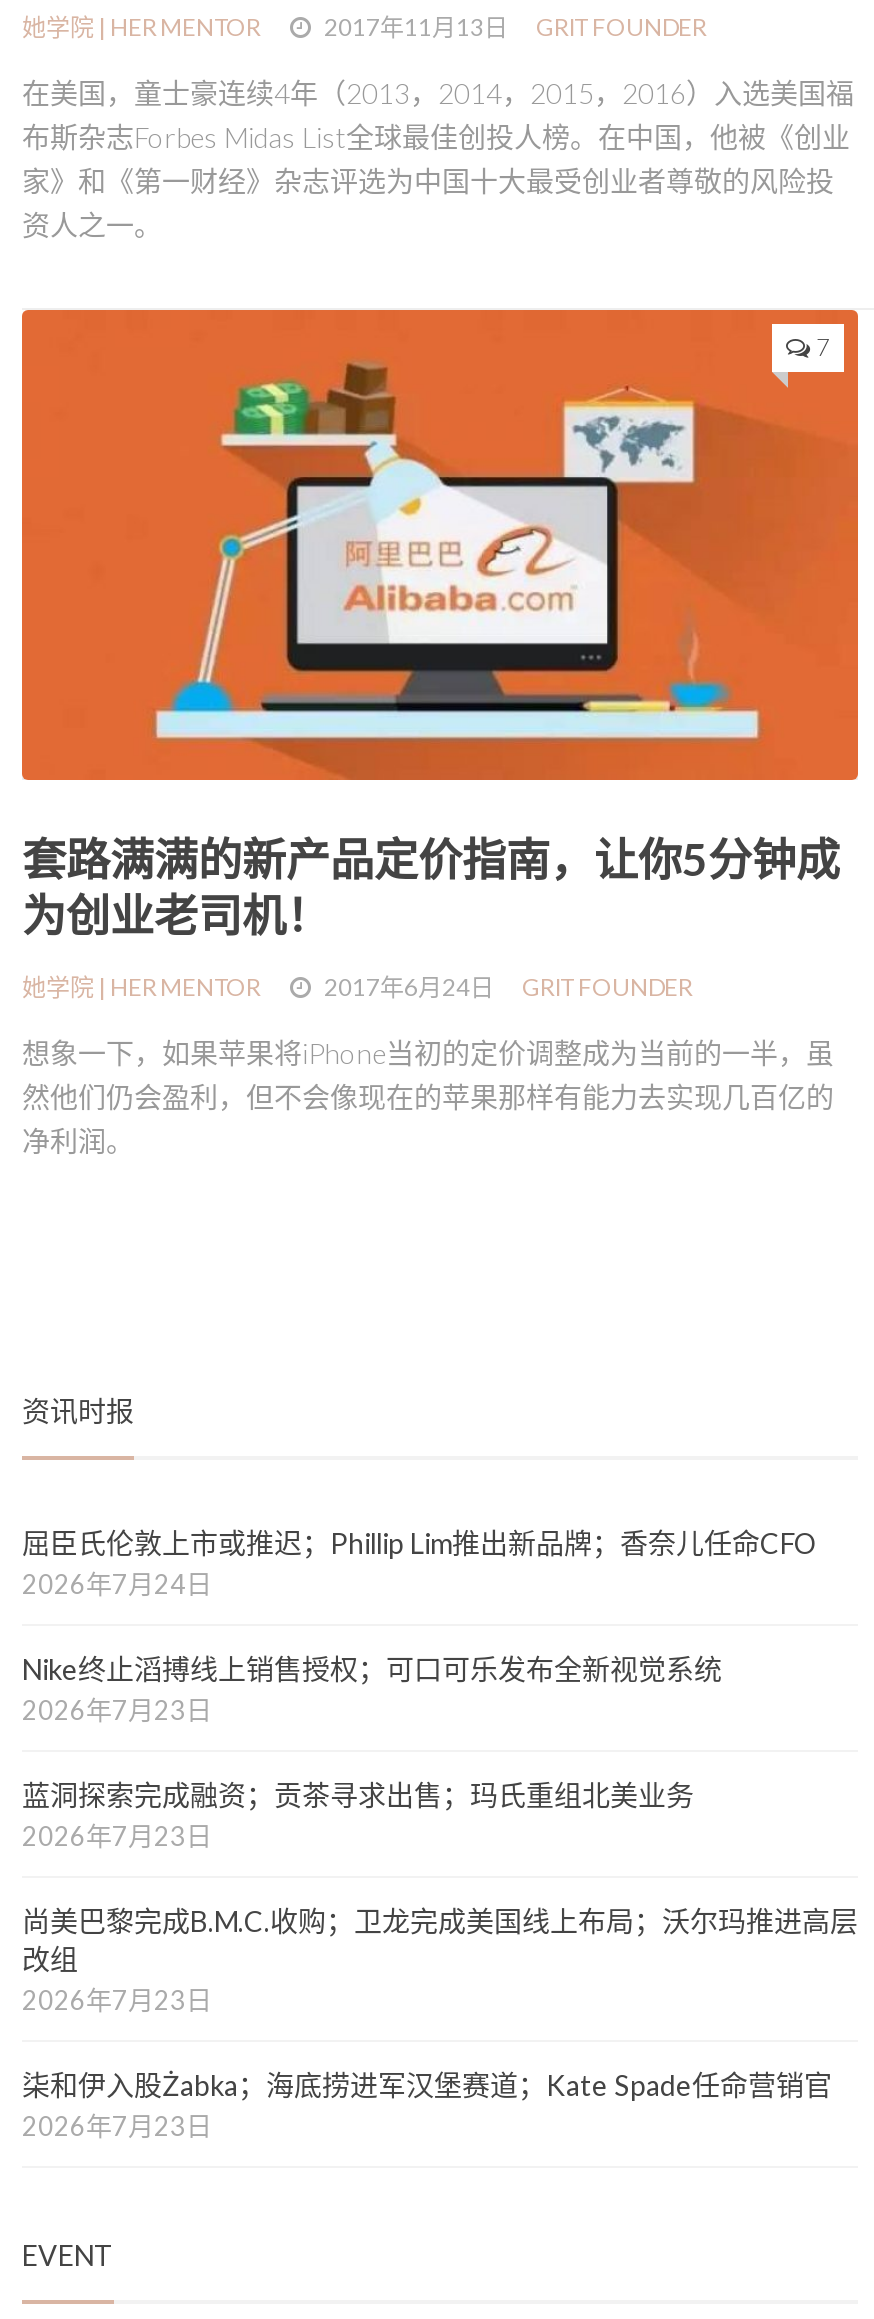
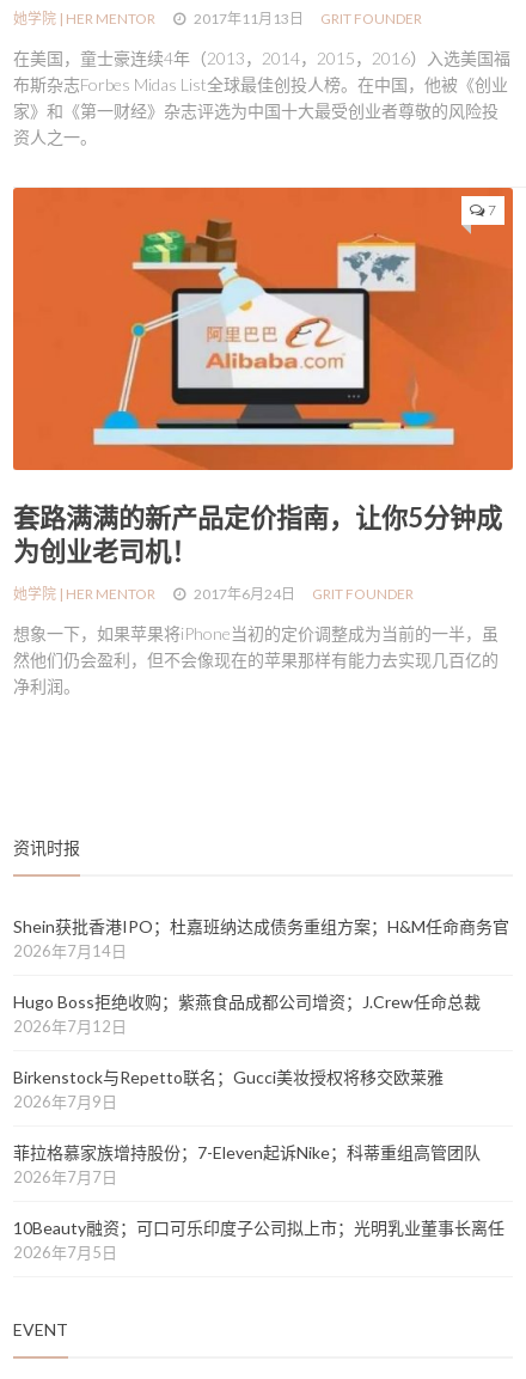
[22,1526,818,1600] 屈臣氏伦敦上市或推迟；Phillip Lim推出新品牌；香奈儿任命CFO | 2026年7月24日 -> [13,916,509,960] Shein获批香港IPO；杜嘉班纳达成债务重组方案；H&M任命商务官 | 2026年7月14日
[22,1652,722,1726] Nike终止滔搏线上销售授权；可口可乐发布全新视觉系统 | 2026年7月23日 -> [13,991,481,1035] Hugo Boss拒绝收购；紫燕食品成都公司增资；J.Crew任命总裁 | 2026年7月12日
[22,1778,694,1852] 蓝洞探索完成融资；贡茶寻求出售；玛氏重组北美业务 | 2026年7月23日 -> [13,1066,444,1110] Birkenstock与Repetto联名；Gucci美妆授权将移交欧莱雅 | 2026年7月9日
[22,1904,858,2016] 尚美巴黎完成B.M.C.收购；卫龙完成美国线上布局；沃尔玛推进高层 | 改组 | 2026年7月23日 -> [13,1142,481,1186] 菲拉格慕家族增持股份；7-Eleven起诉Nike；科蒂重组高管团队 | 2026年7月7日
[22,2068,832,2142] 柒和伊入股Żabka；海底捞进军汉堡赛道；Kate Spade任命营销官 | 2026年7月23日 -> [13,1217,504,1261] 10Beauty融资；可口可乐印度子公司拟上市；光明乳业董事长离任 | 2026年7月5日

